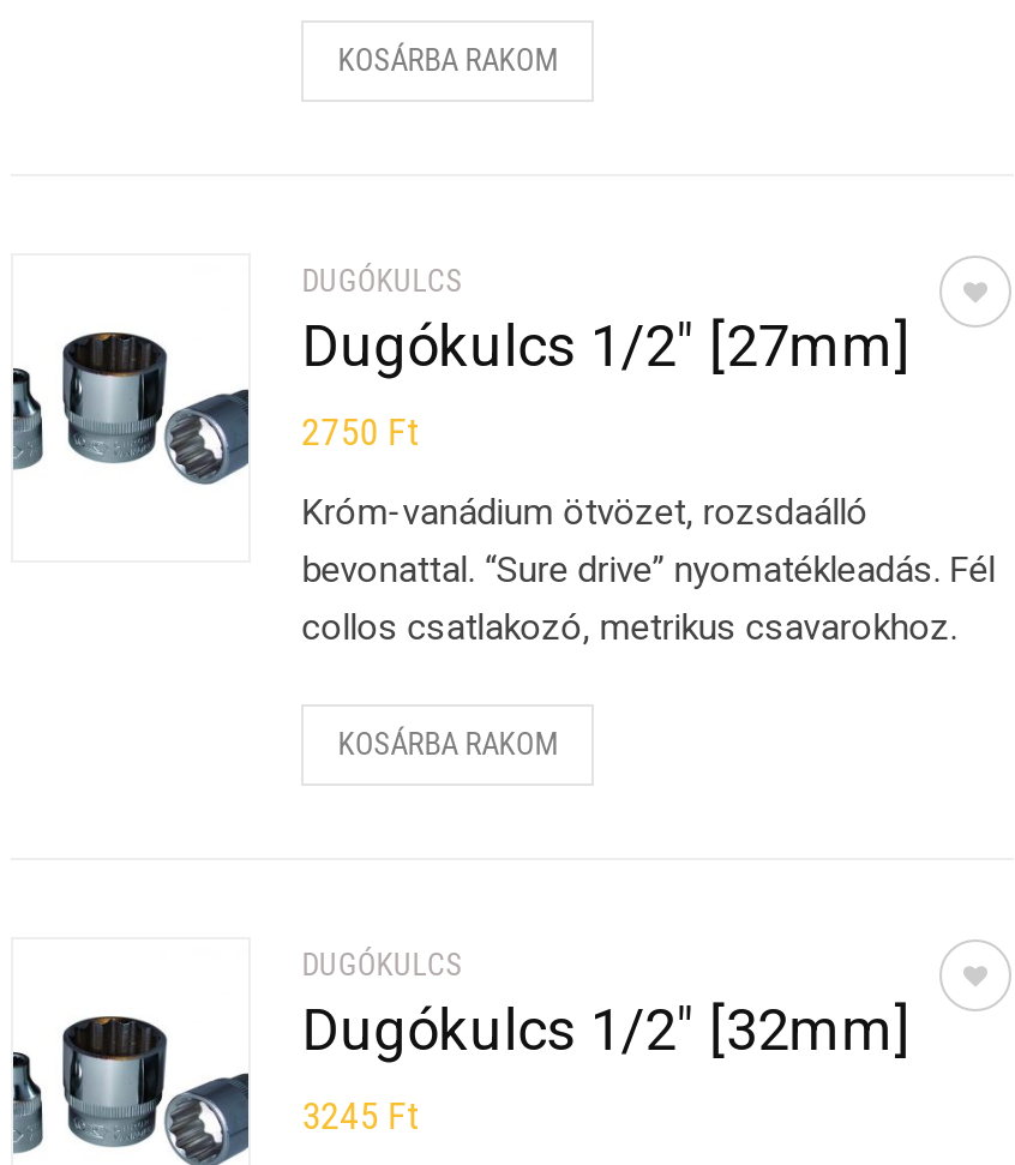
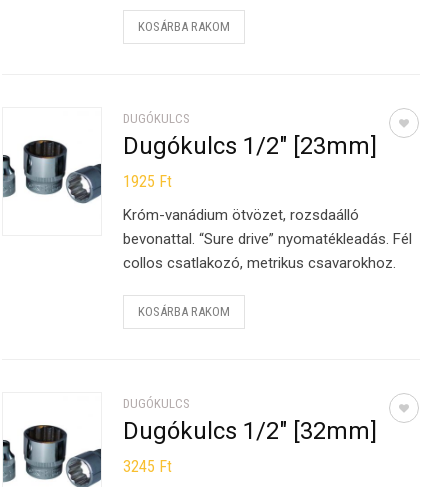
[302,313,911,380] Dugókulcs 1/2″ [27mm] -> [123,132,377,160] Dugókulcs 1/2″ [23mm]
[302,409,419,455] 2750 Ft -> [123,172,172,191] 1925 Ft

